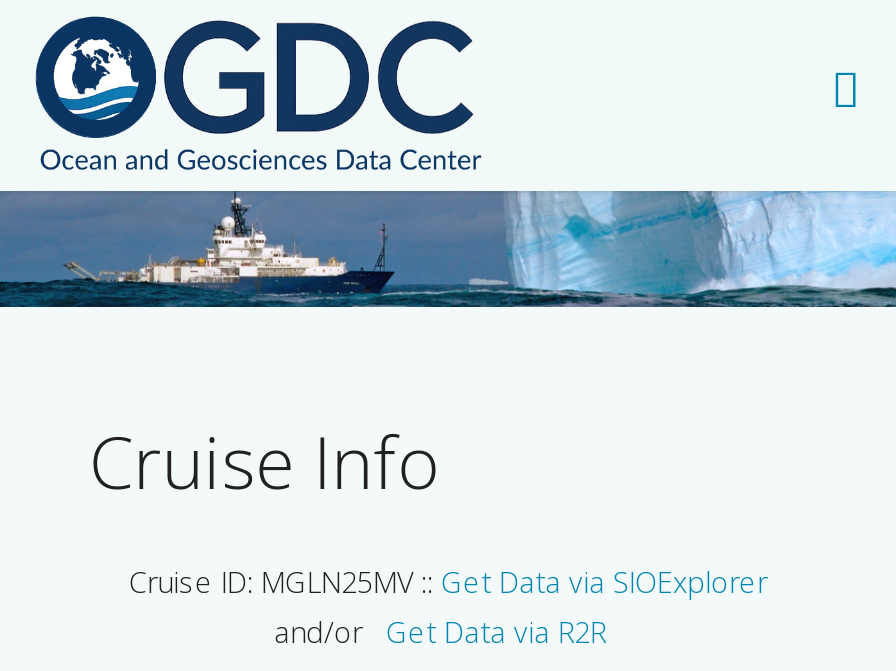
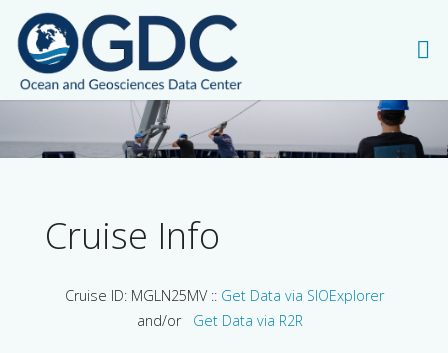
[6,191,890,309] [image] -> [3,100,445,159] [image]

